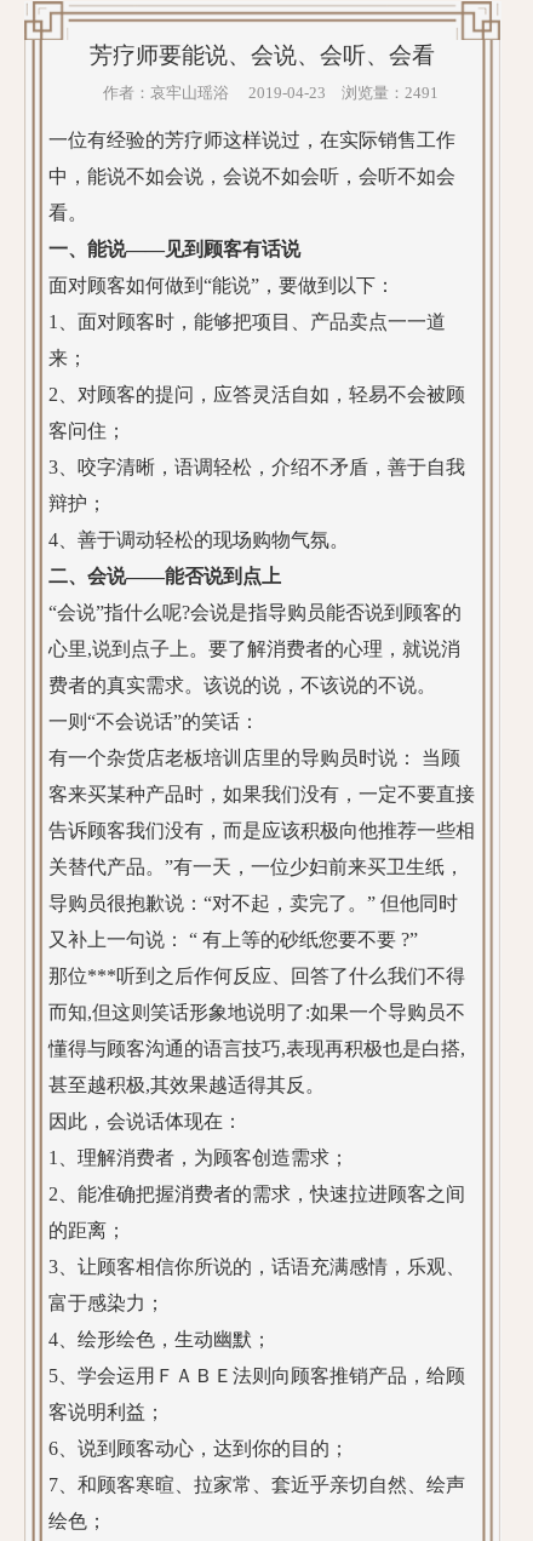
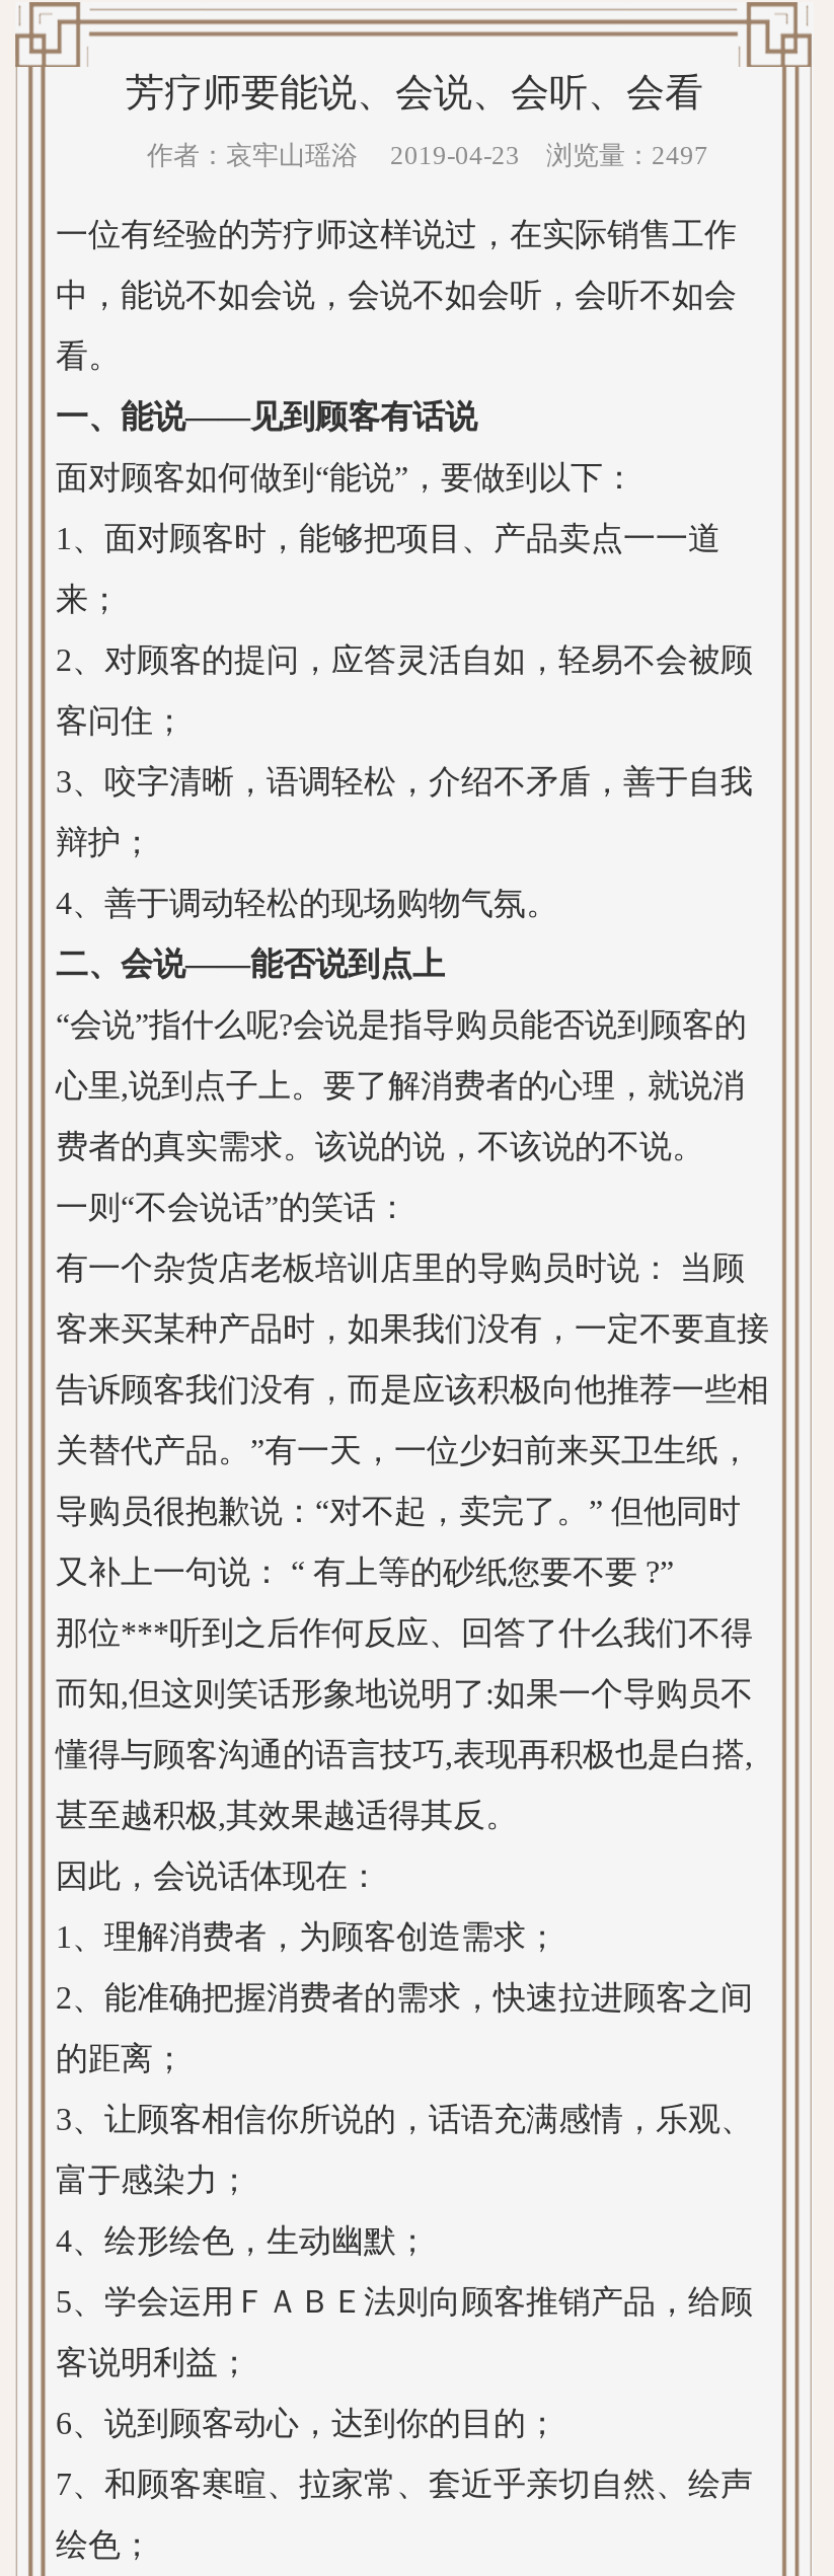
[87,85,439,102] 作者：哀牢山瑶浴 2019-04-23 浏览量：2491 -> [121,142,708,170] 作者：哀牢山瑶浴 2019-04-23 浏览量：2497

